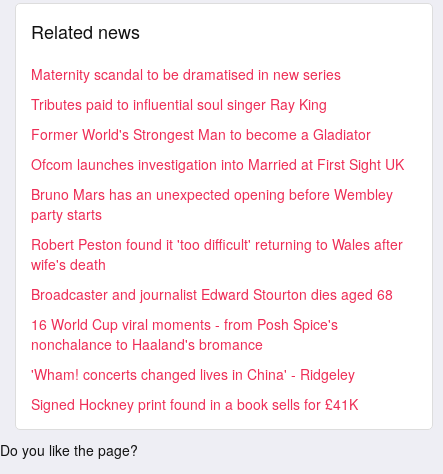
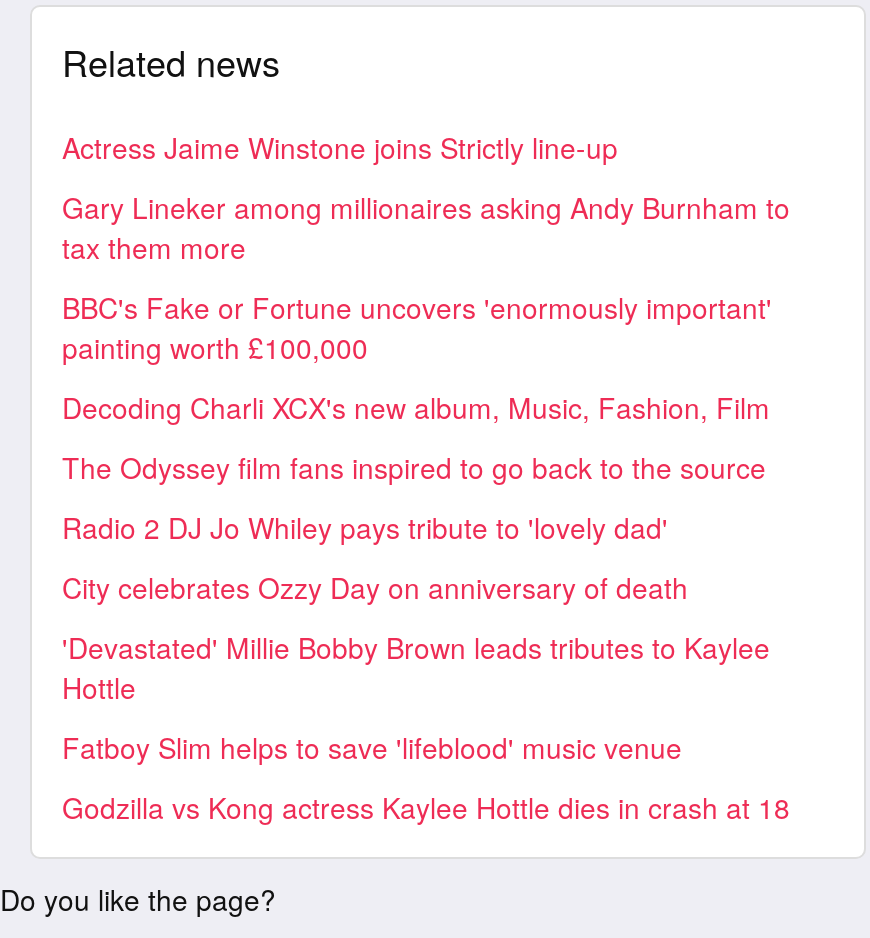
[31,64,341,84] Maternity scandal to be dramatised in new series -> [62,127,618,167] Actress Jaime Winstone joins Strictly line-up
[31,94,327,114] Tributes paid to influential soul singer Ray King -> [62,187,790,267] Gary Lineker among millionaires asking Andy Burnham to | tax them more
[31,124,371,144] Former World's Strongest Man to become a Gladiator -> [62,287,772,367] BBC's Fake or Fortune uncovers 'enormously important' | painting worth £100,000
[31,154,404,174] Ofcom launches investigation into Married at First Sight UK -> [62,387,770,427] Decoding Charli XCX's new album, Music, Fashion, Film
[31,184,393,224] Bruno Mars has an unexpected opening before Wembley | party starts -> [62,447,766,487] The Odyssey film fans inspired to go back to the source
[31,234,403,274] Robert Peston found it 'too difficult' returning to Wales after | wife's death -> [62,507,668,547] Radio 2 DJ Jo Whiley pays tribute to 'lovely dad'
[31,284,393,304] Broadcaster and journalist Edward Stourton dies aged 68 -> [62,567,688,607] City celebrates Ozzy Day on anniversary of death
[31,314,338,354] 16 World Cup viral moments - from Posh Spice's | nonchalance to Haaland's bromance -> [62,627,770,707] 'Devastated' Millie Bobby Brown leads tributes to Kaylee | Hottle
[31,364,355,384] 'Wham! concerts changed lives in China' - Ridgeley -> [62,727,682,767] Fatboy Slim helps to save 'lifeblood' music venue
[31,394,358,414] Signed Hockney print found in a book sells for £41K -> [62,787,790,827] Godzilla vs Kong actress Kaylee Hottle dies in crash at 18

